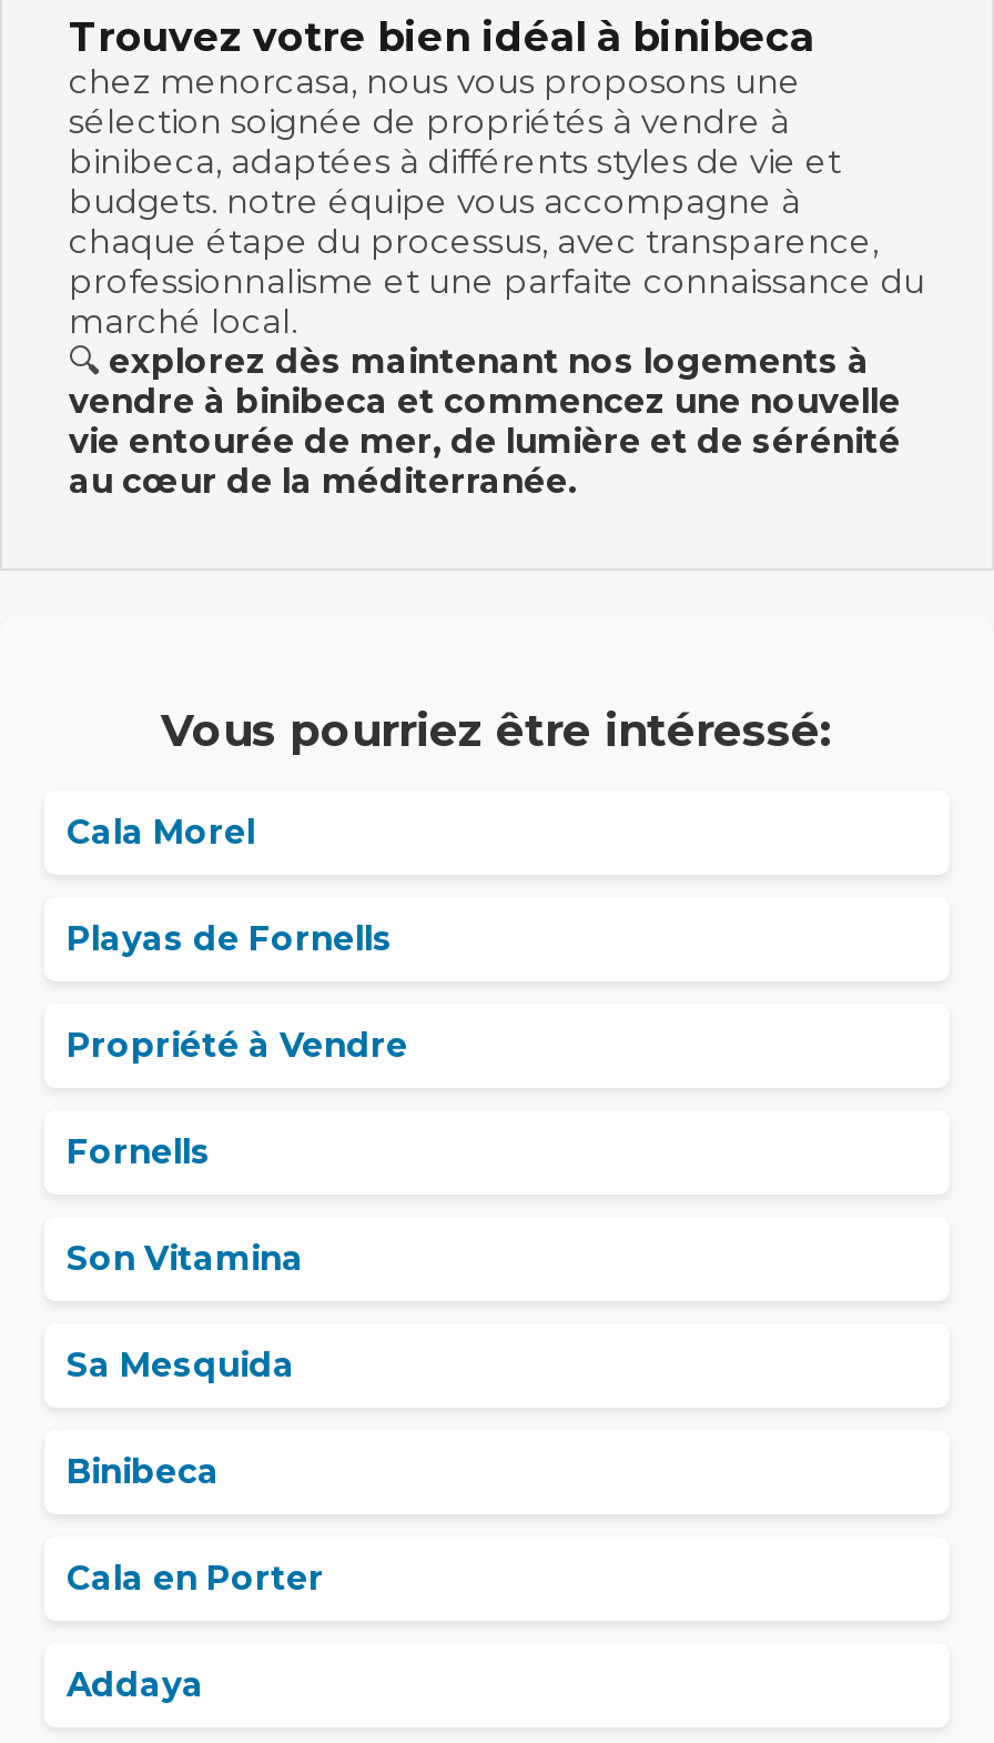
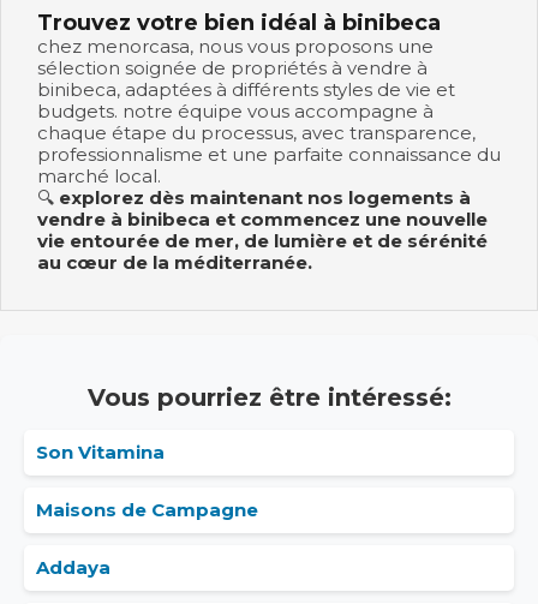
[67,811,408,1173] Cala Morel | Playas de Fornells | Propriété à Vendre | Fornells -> none
[67,1344,324,1599] Sa Mesquida | Binibeca | Cala en Porter -> [36,499,258,521] Maisons de Campagne

